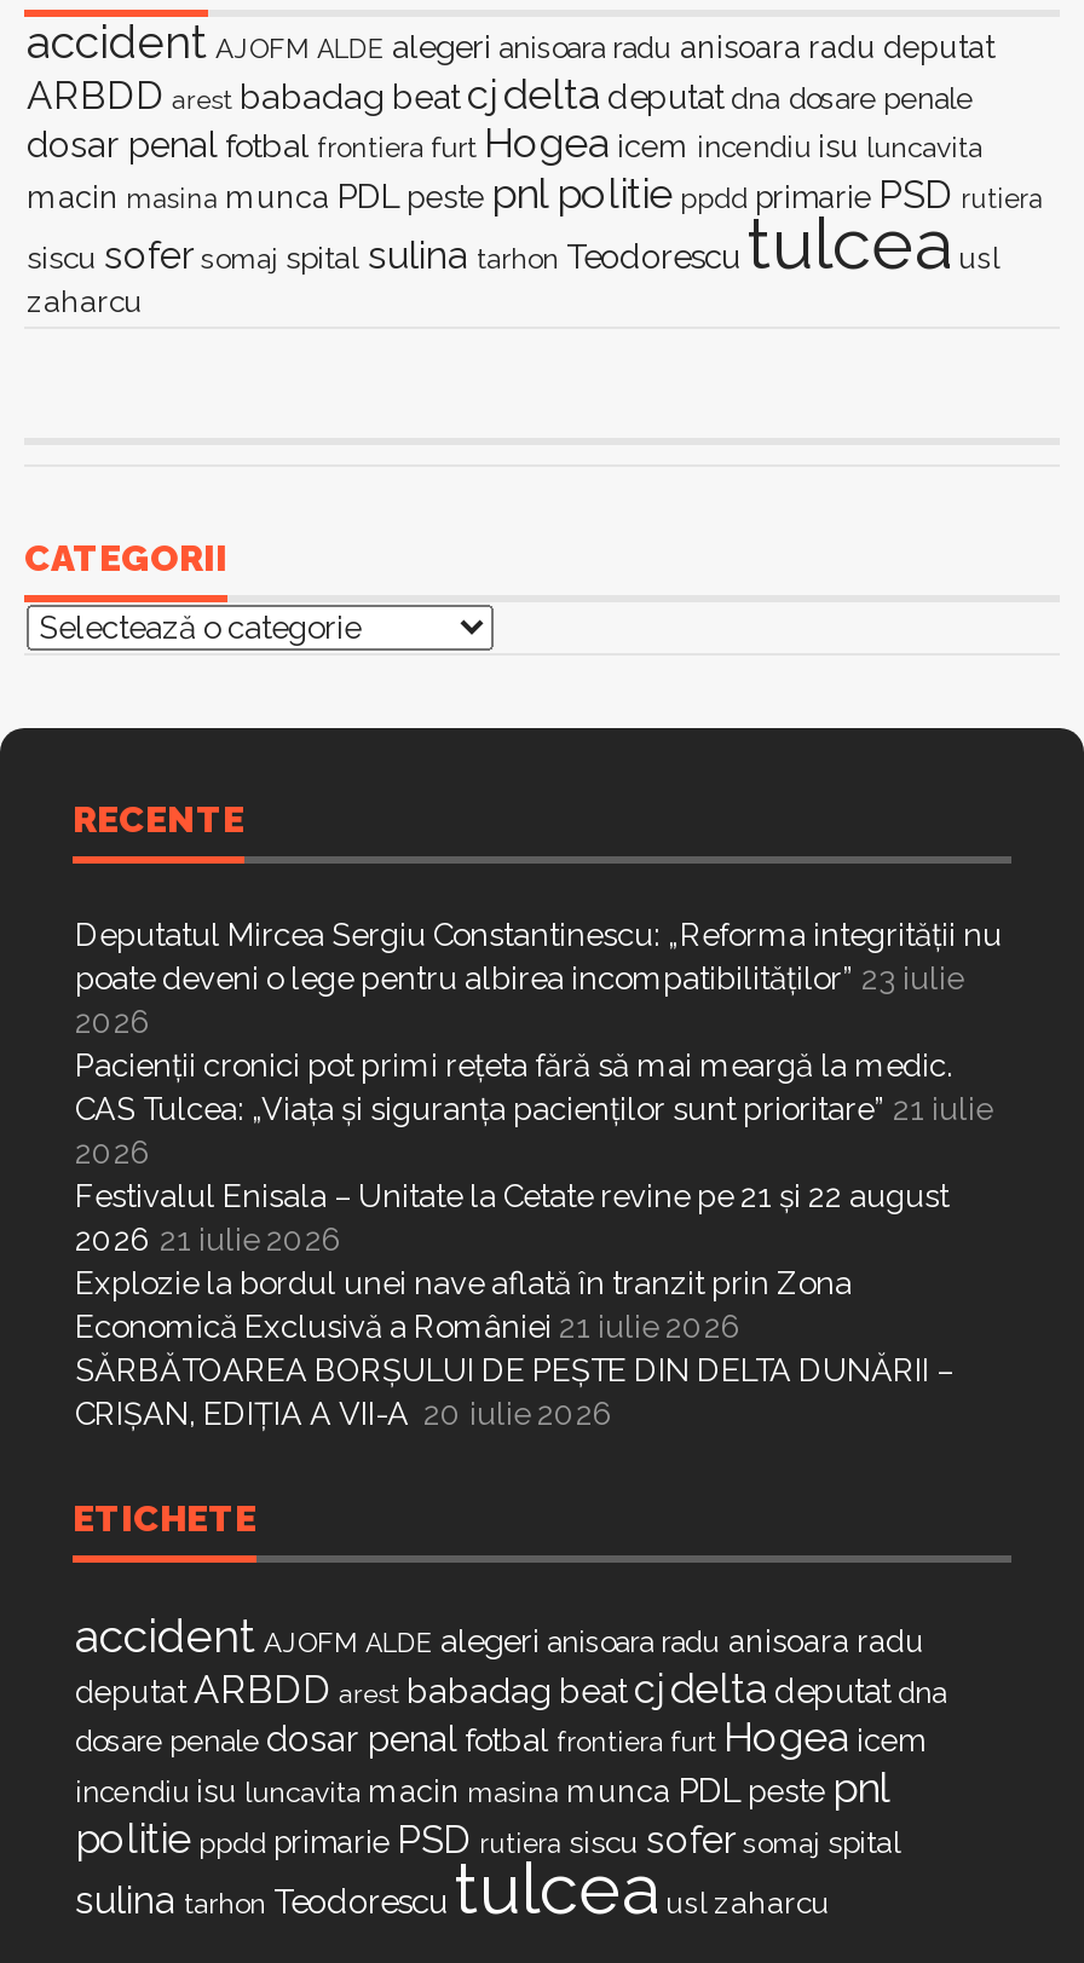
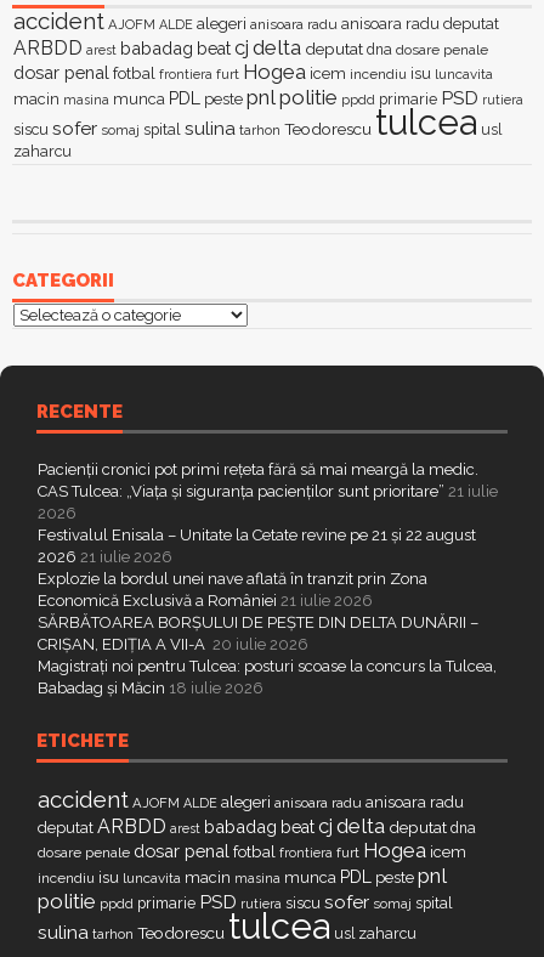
[75,916,1002,1039] Deputatul Mircea Sergiu Constantinescu: „Reforma integrității nu | poate deveni o lege pentru albirea incompatibilităților” 23 iulie | 2026 -> none
moved [75,1046,992,1431] -> [38,460,498,653]: Pacienții cronici pot primi rețeta fără să mai meargă la medic. | CAS Tulcea: „Viața și siguranța pacienților sunt prioritare” 21 iulie | 2026 | ... | SĂRBĂTOAREA BORȘULUI DE PEȘTE DIN DELTA DUNĂRII – | CRIȘAN, EDIȚIA A VII-A 20 iulie 2026
none -> [38,657,497,697] Magistrați noi pentru Tulcea: posturi scoase la concurs la Tulcea, | Babadag și Măcin 18 iulie 2026

